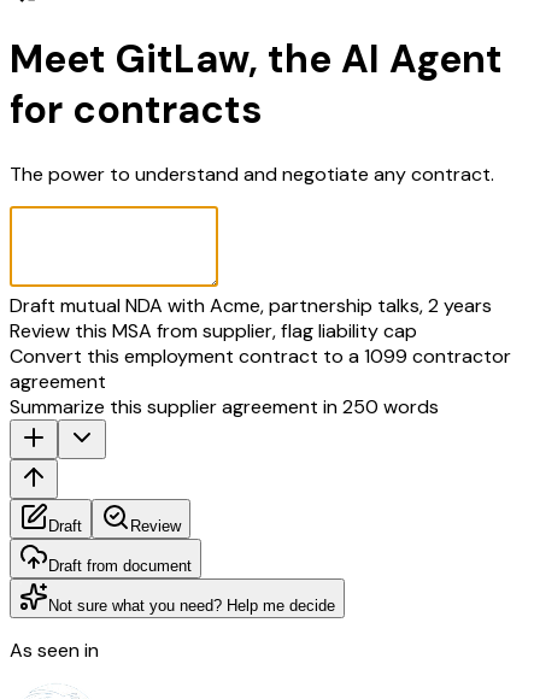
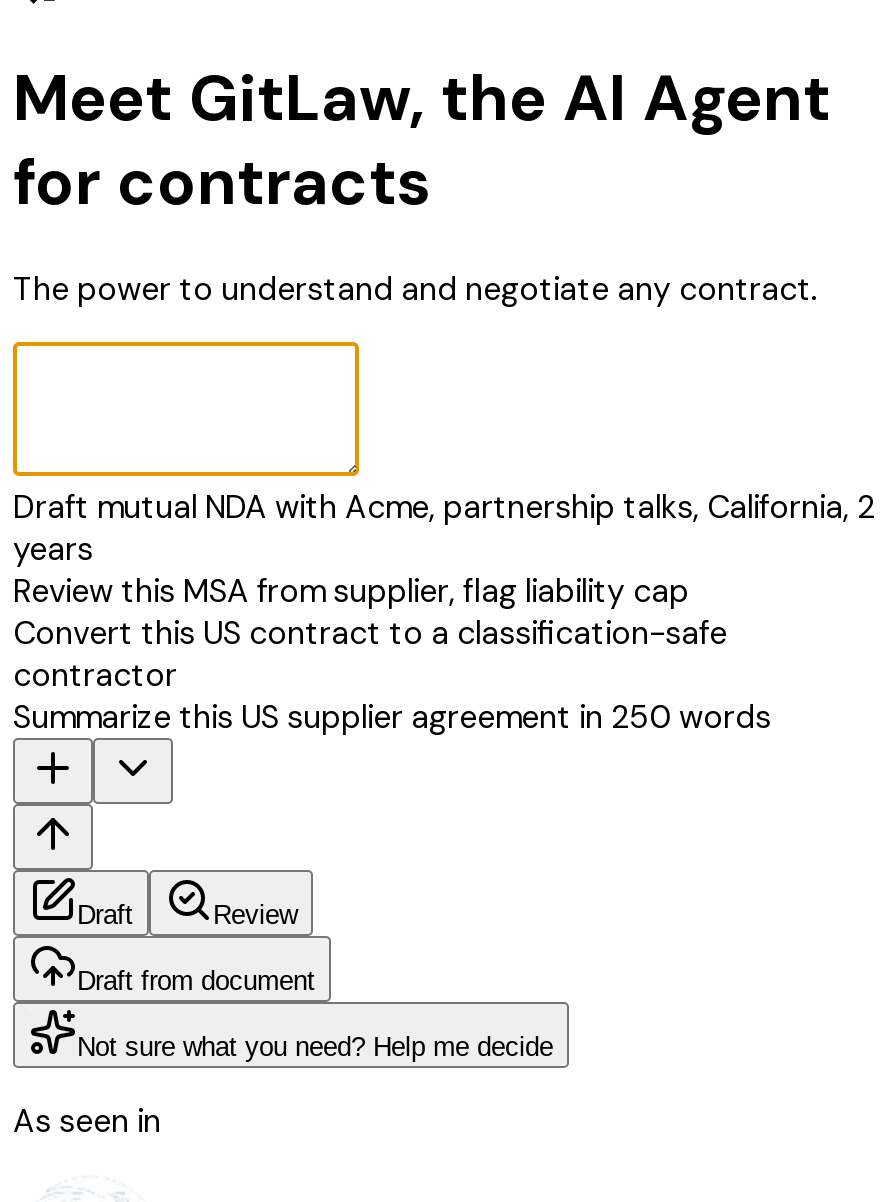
[10,293,492,318] Draft mutual NDA with Acme, partnership talks, 2 years -> [13,486,875,570] Draft mutual NDA with Acme, partnership talks, California, 2 | years
[10,343,511,419] Convert this employment contract to a 1099 contractor | agreement | Summarize this supplier agreement in 250 words -> [13,612,771,738] Convert this US contract to a classification-safe | contractor | Summarize this US supplier agreement in 250 words

